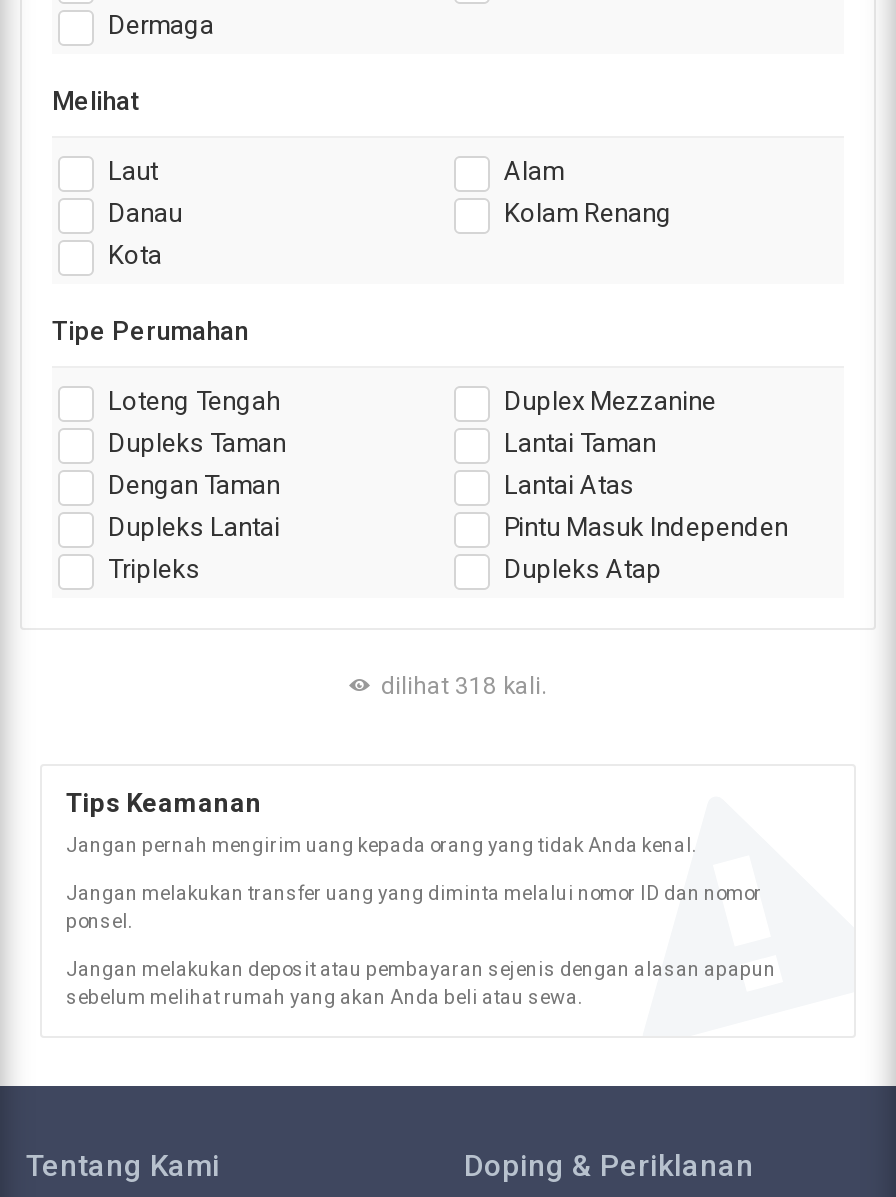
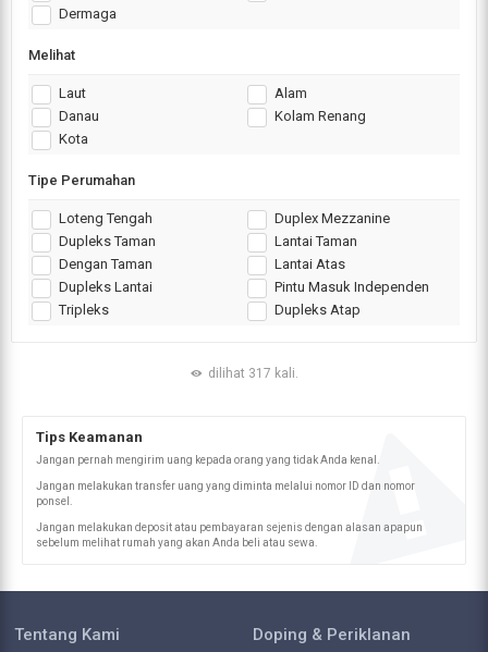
[381,671,547,699] dilihat 318 kali. -> [208,365,298,380] dilihat 317 kali.

